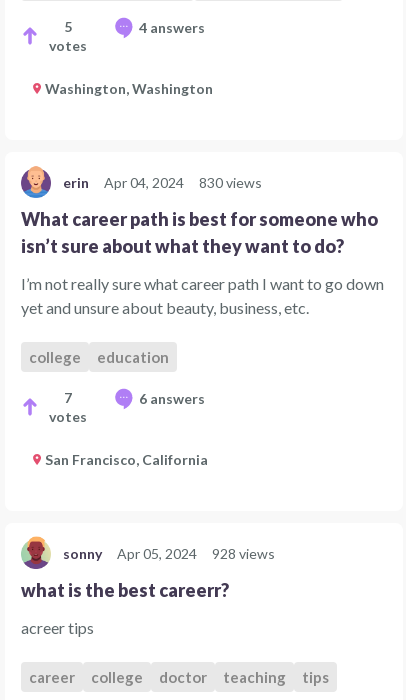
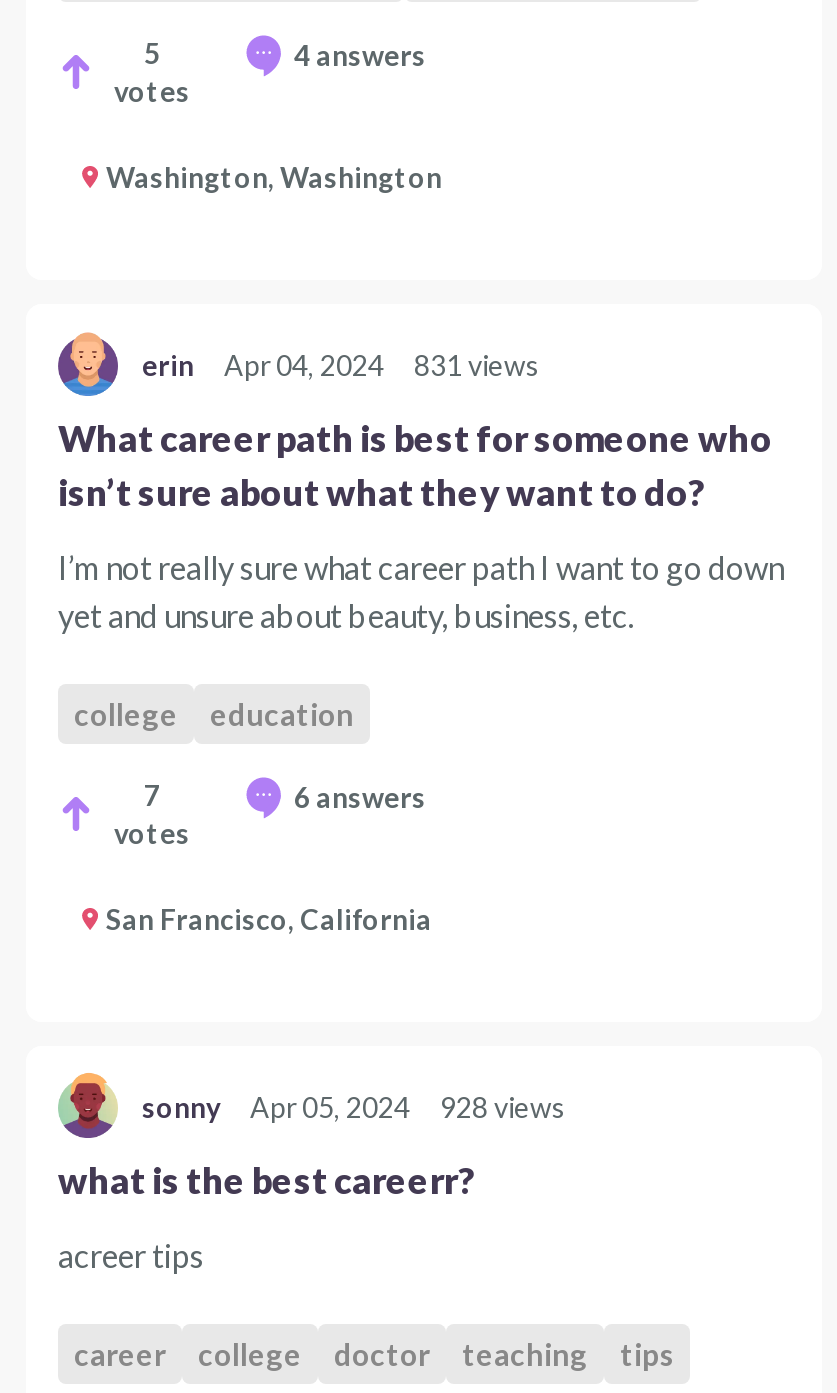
[63,174,262,191] erin Apr 04, 2024 830 views -> [142,348,540,382] erin Apr 04, 2024 831 views

